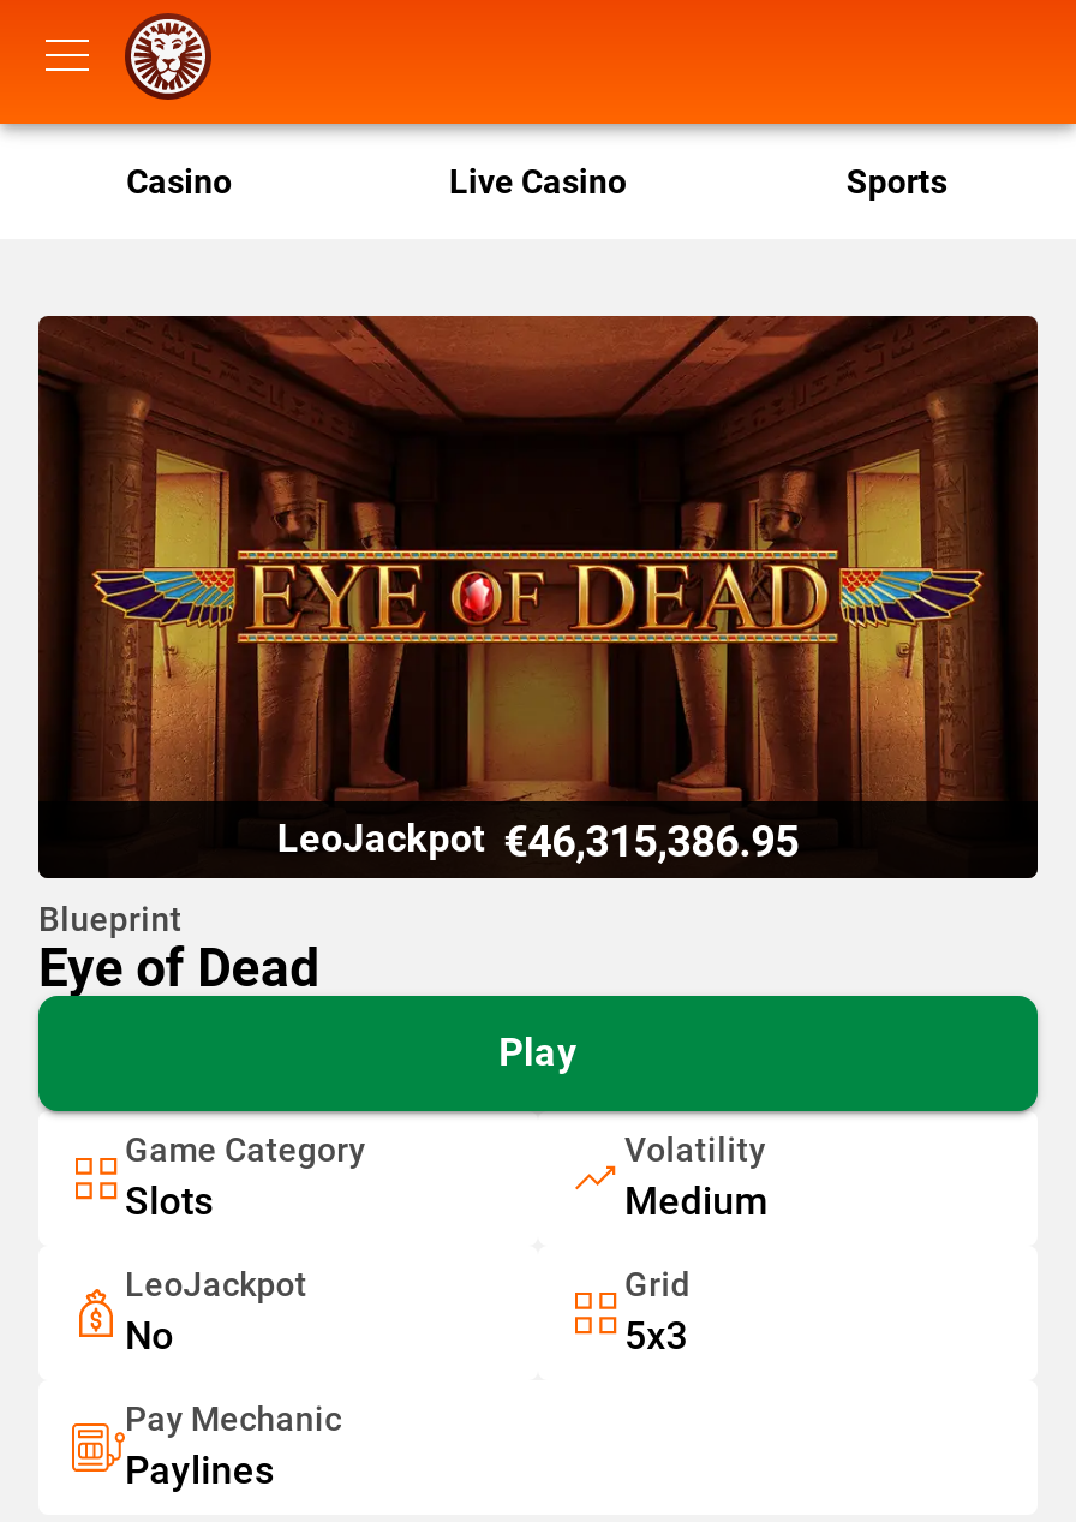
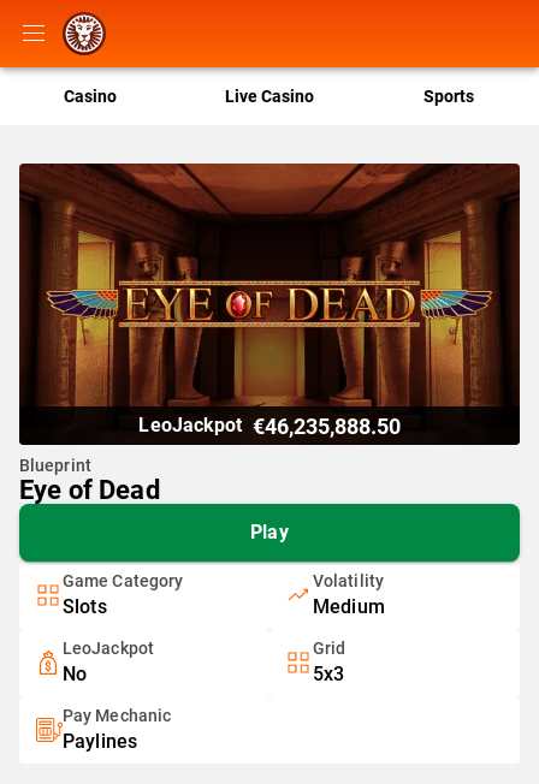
[277,814,799,865] LeoJackpot €46,315,386.95 -> [139,413,400,438] LeoJackpot €46,235,888.50

